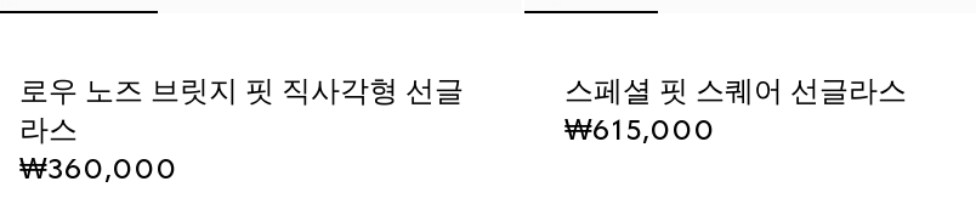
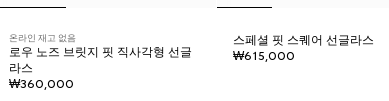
none -> [9,32,76,43] 온라인 재고 없음

